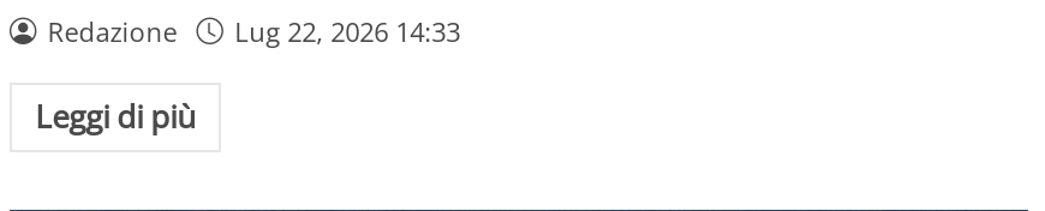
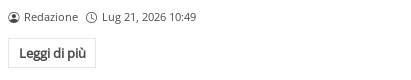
[48,12,460,48] Redazione Lug 22, 2026 14:33 -> [24,9,196,24] Redazione Lug 21, 2026 10:49

